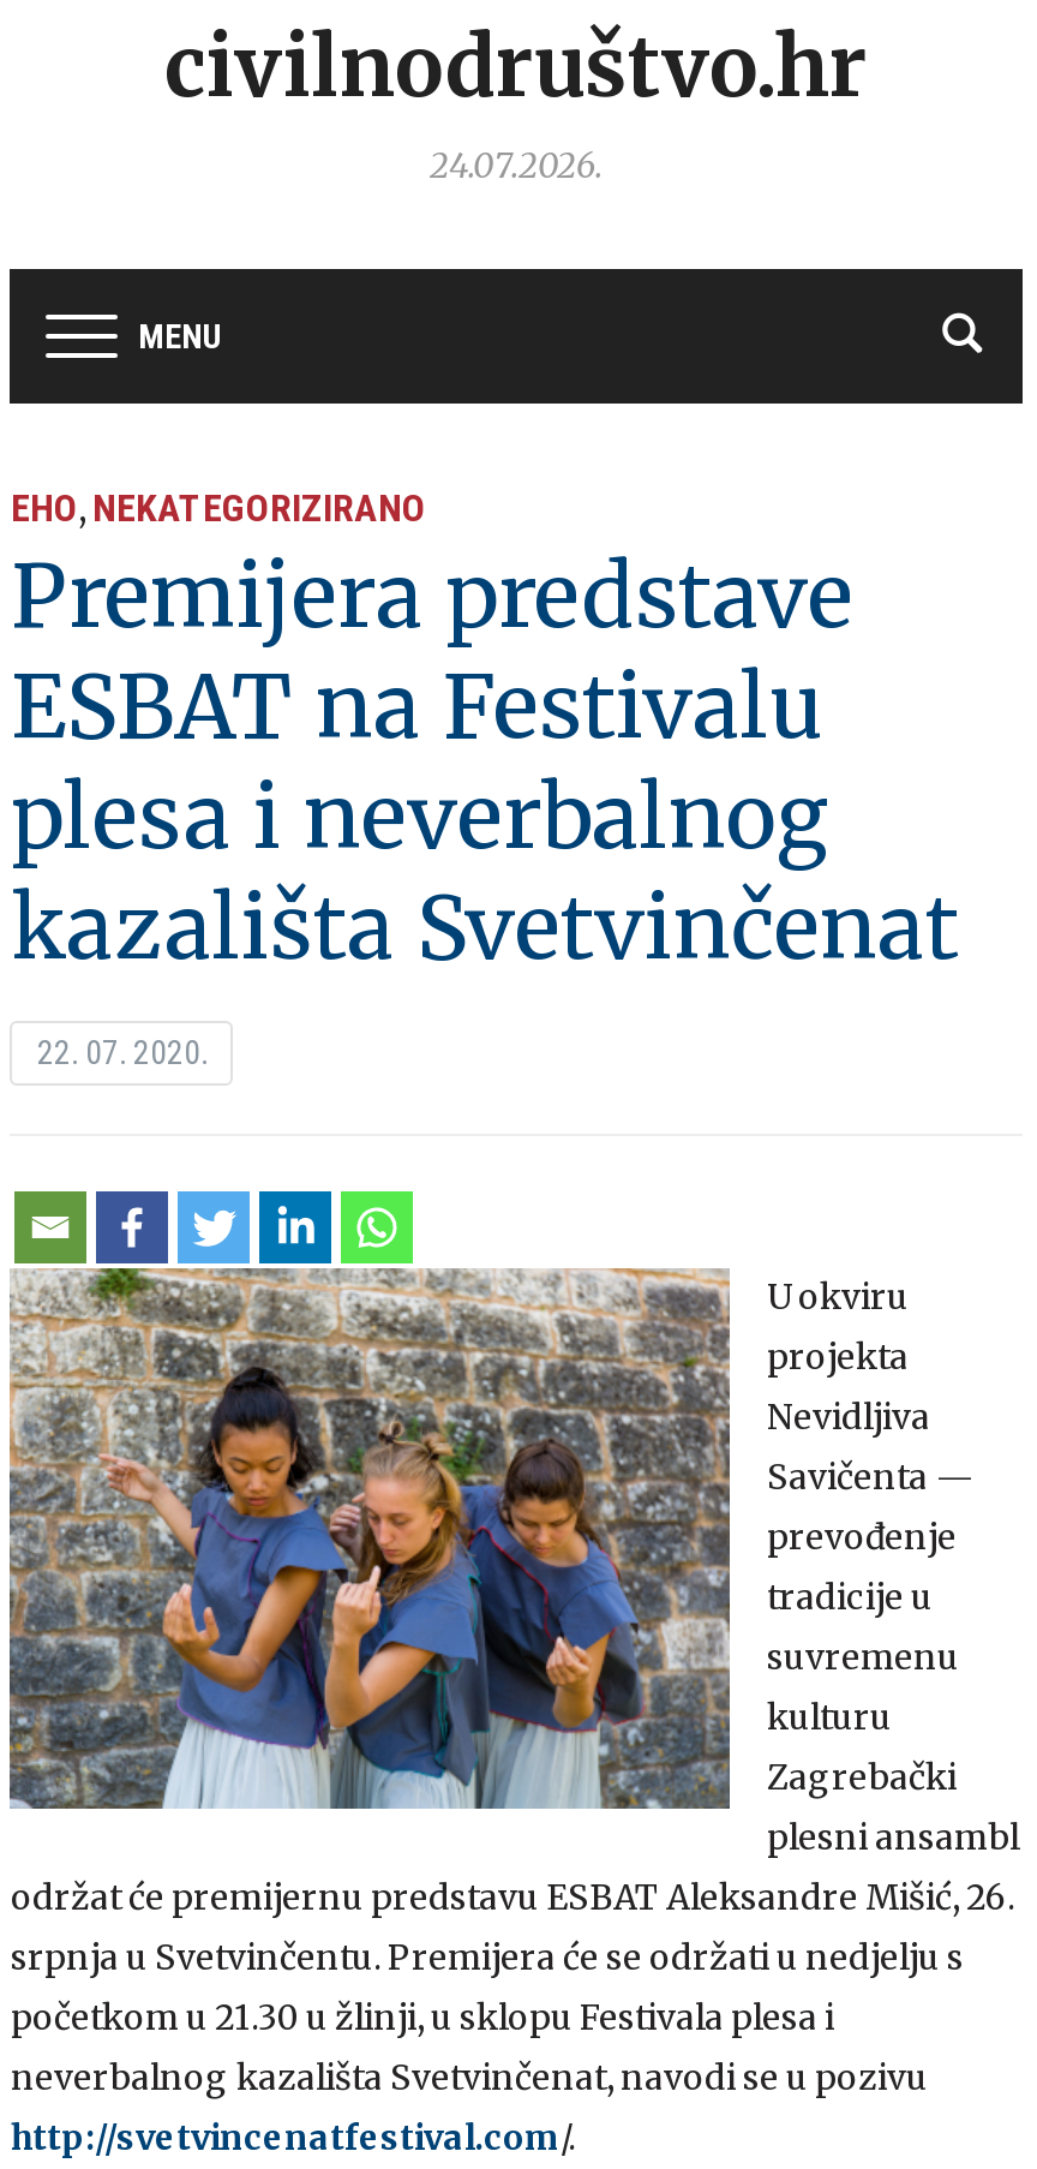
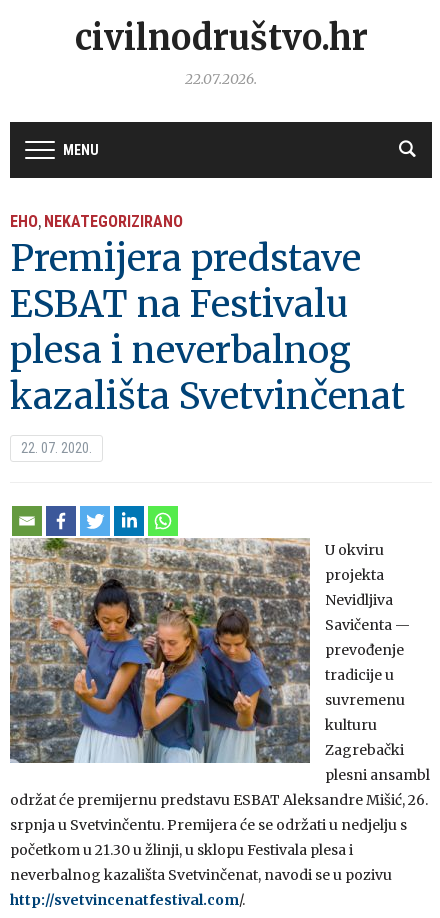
[430,144,603,187] 24.07.2026. -> [185,70,257,88] 22.07.2026.

